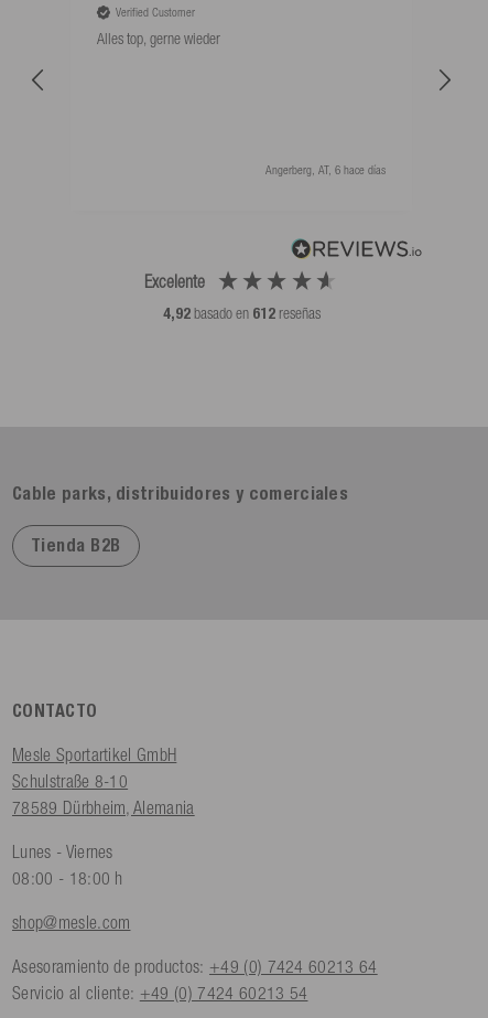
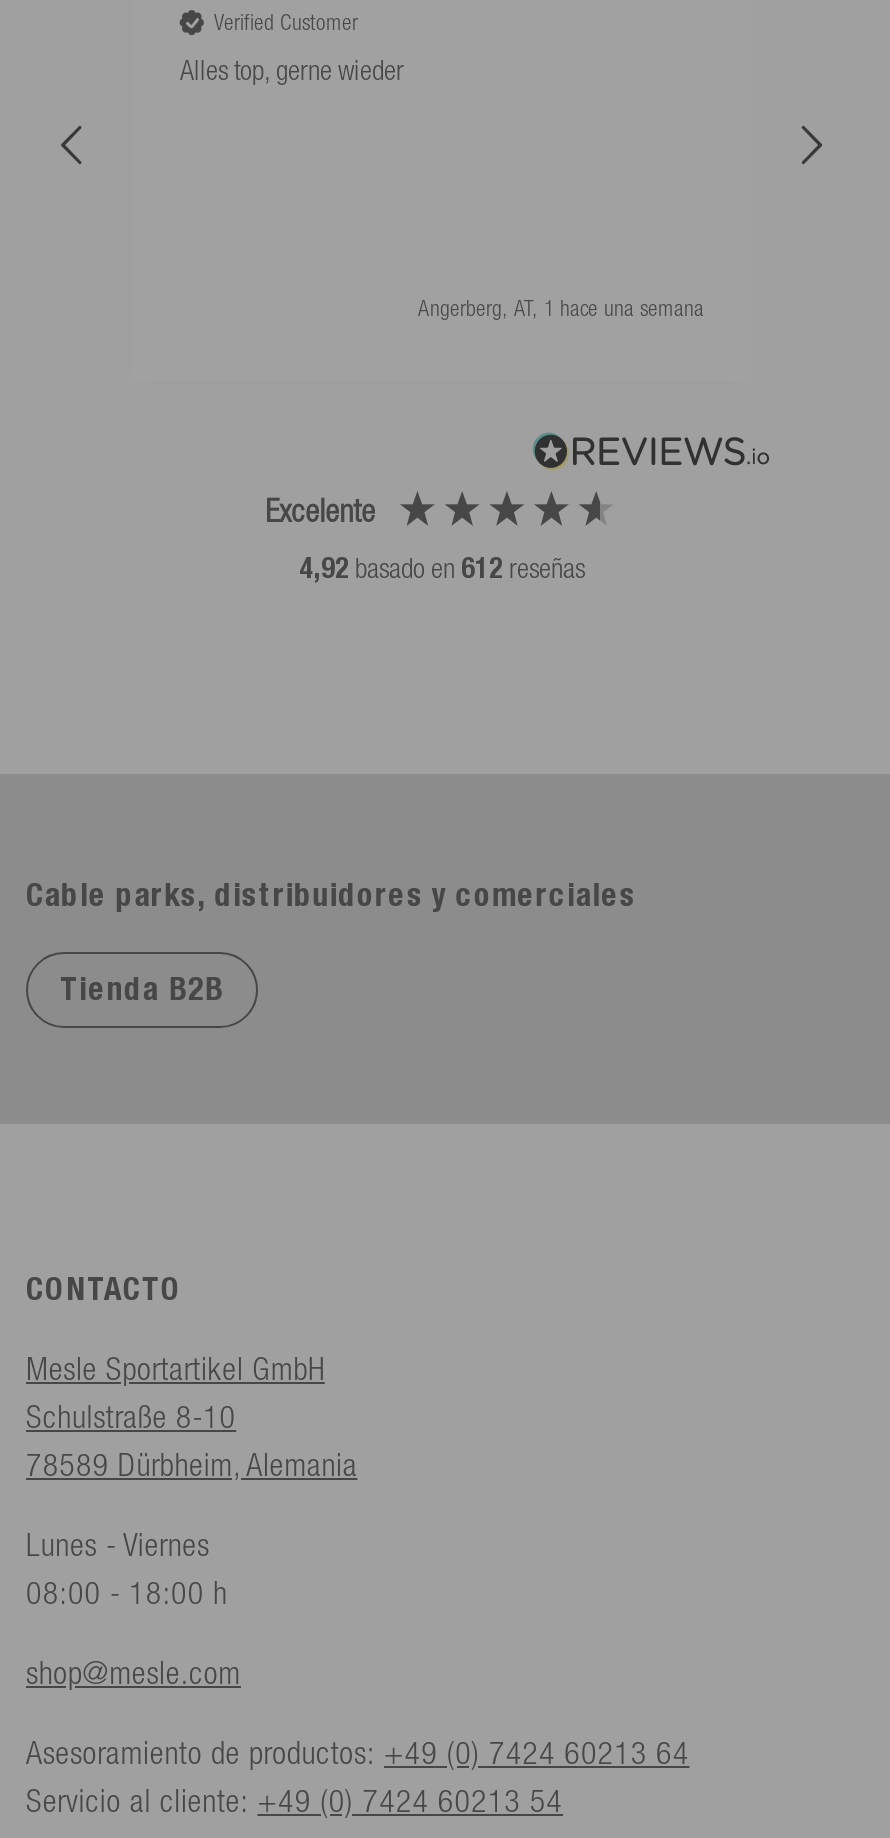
[265,164,386,177] Angerberg, AT, 6 hace días -> [418,297,704,321] Angerberg, AT, 1 hace una semana

